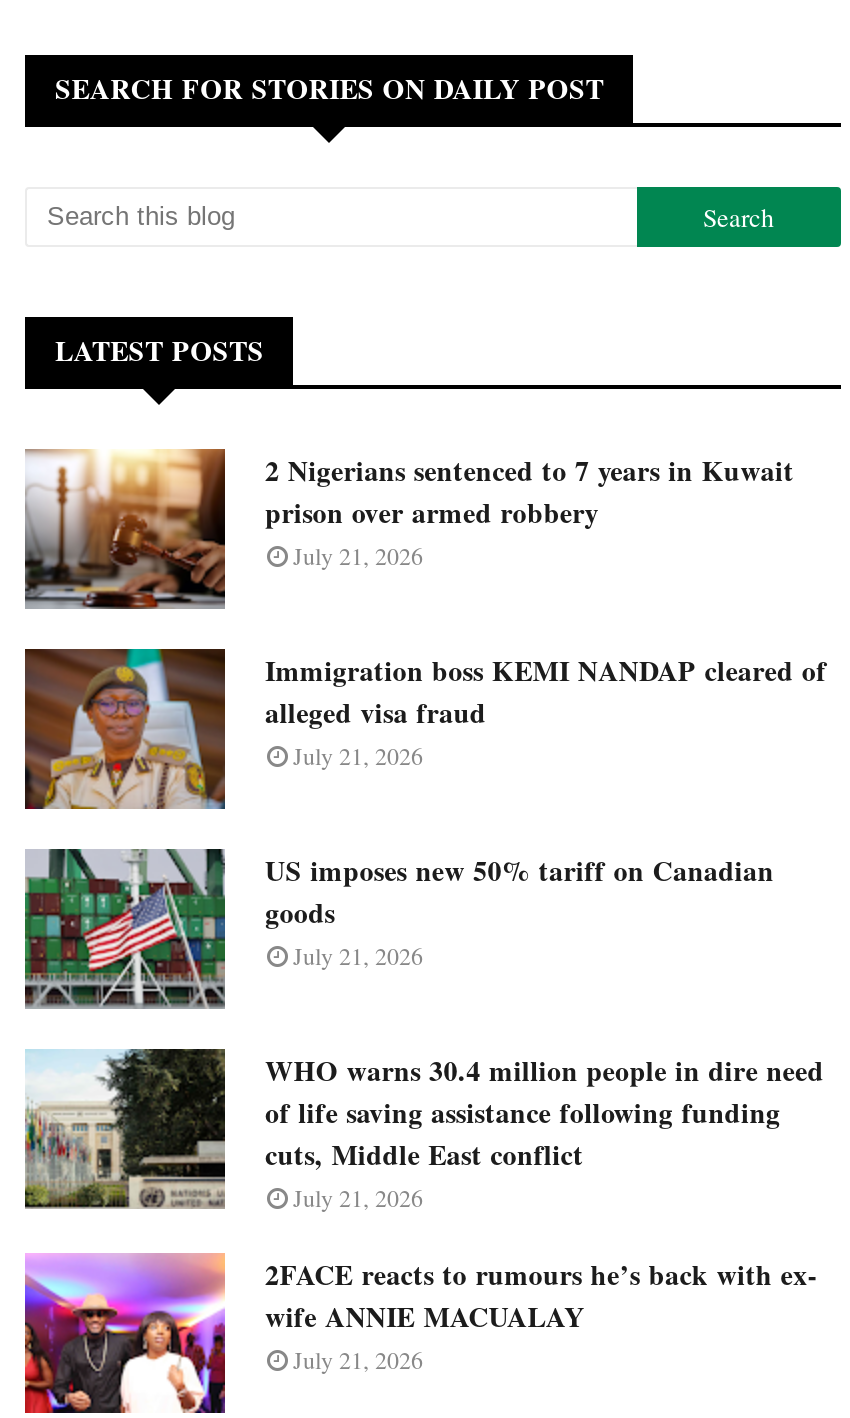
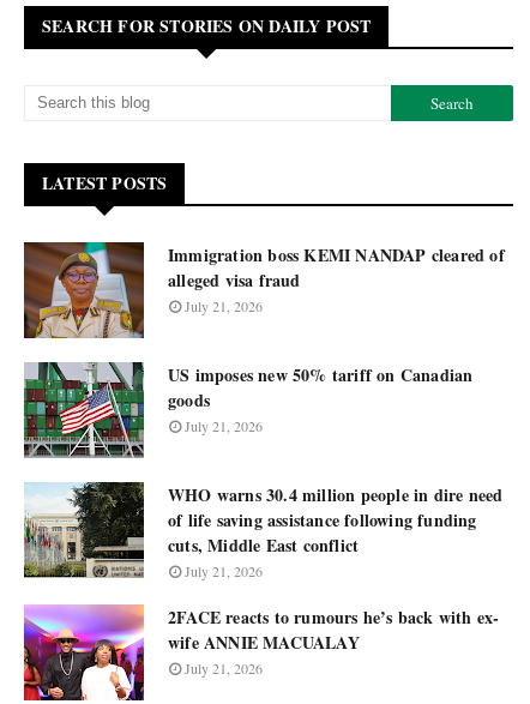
[25,447,794,611] [image] | 2 Nigerians sentenced to 7 years in Kuwait | prison over armed robbery | July 21, 2026 -> none

